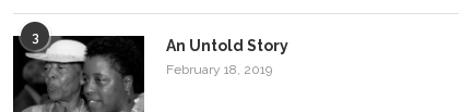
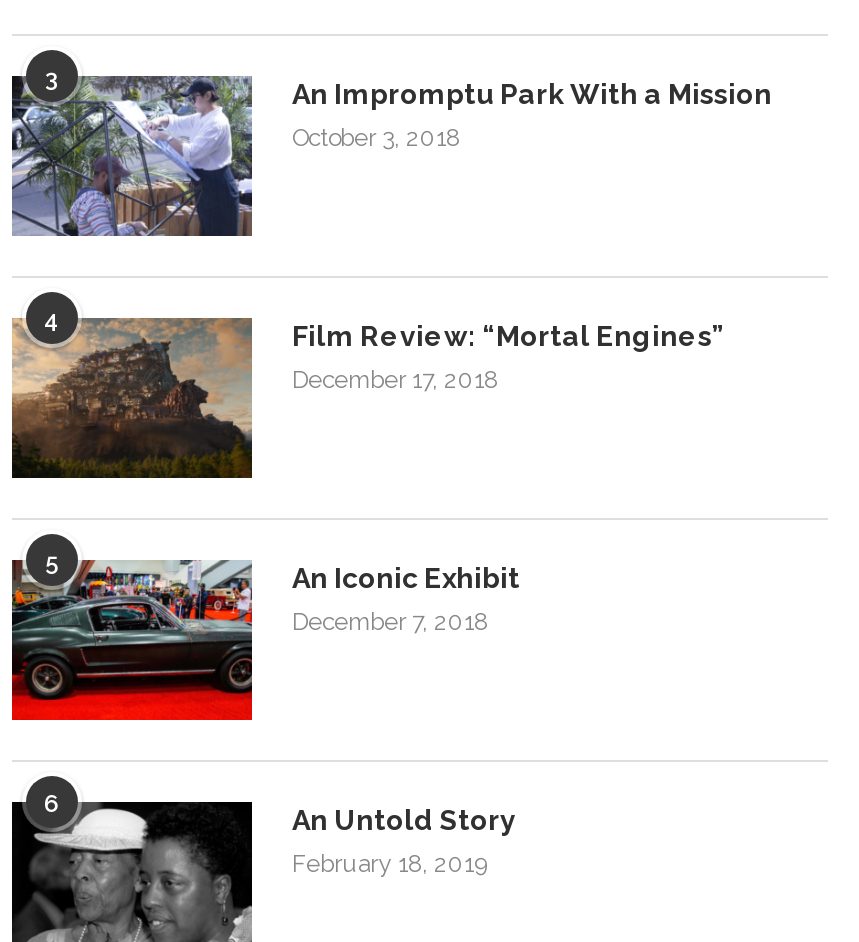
none -> [10,74,772,238] [image] | An Impromptu Park With a Mission | October 3, 2018
none -> [10,306,726,480] [image] | 4 | Film Review: “Mortal Engines” | December 17, 2018
none -> [10,548,520,722] [image] | 5 | An Iconic Exhibit | December 7, 2018
none -> [44,790,60,818] 6

